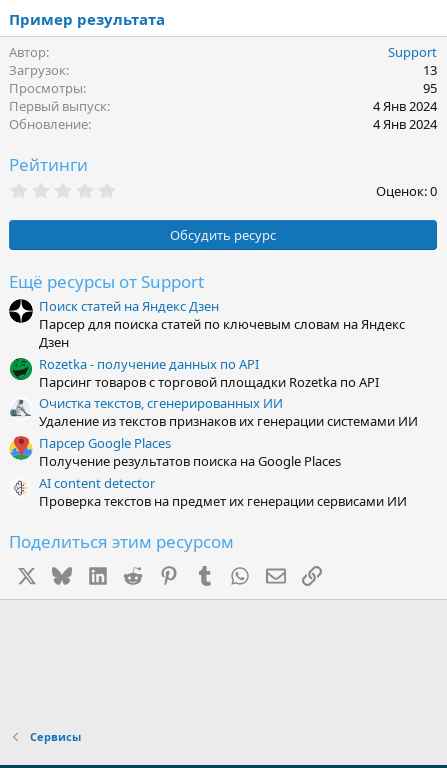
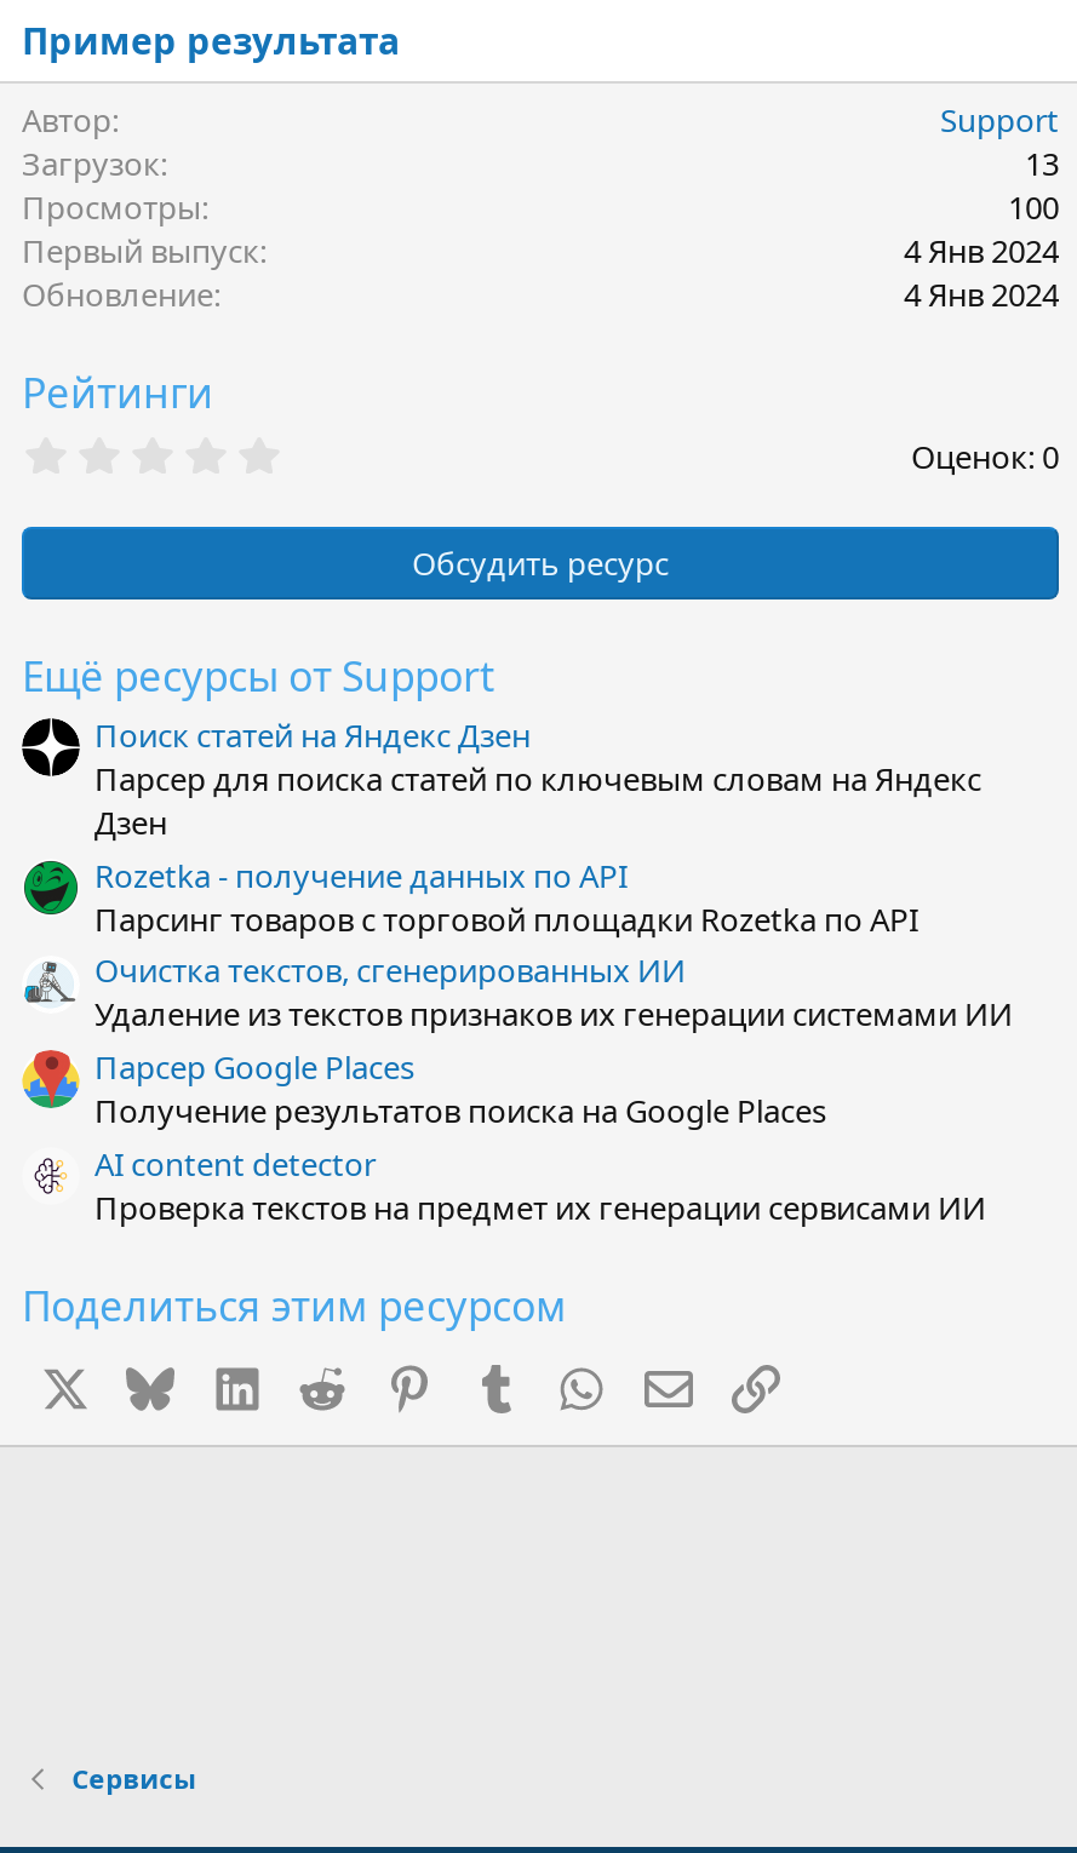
[423,79,437,97] 95 -> [1008,186,1059,230] 100

